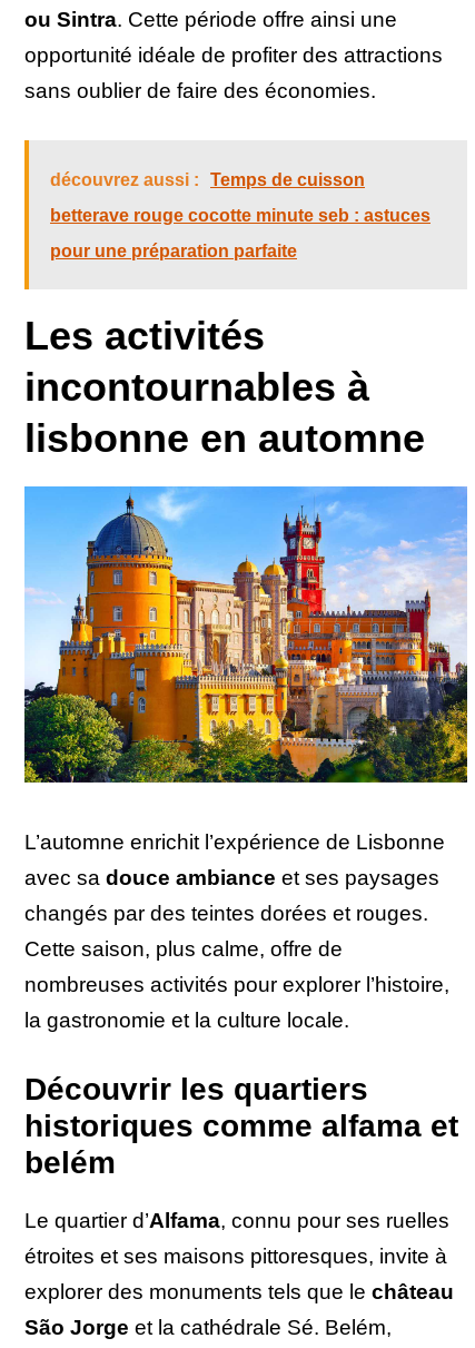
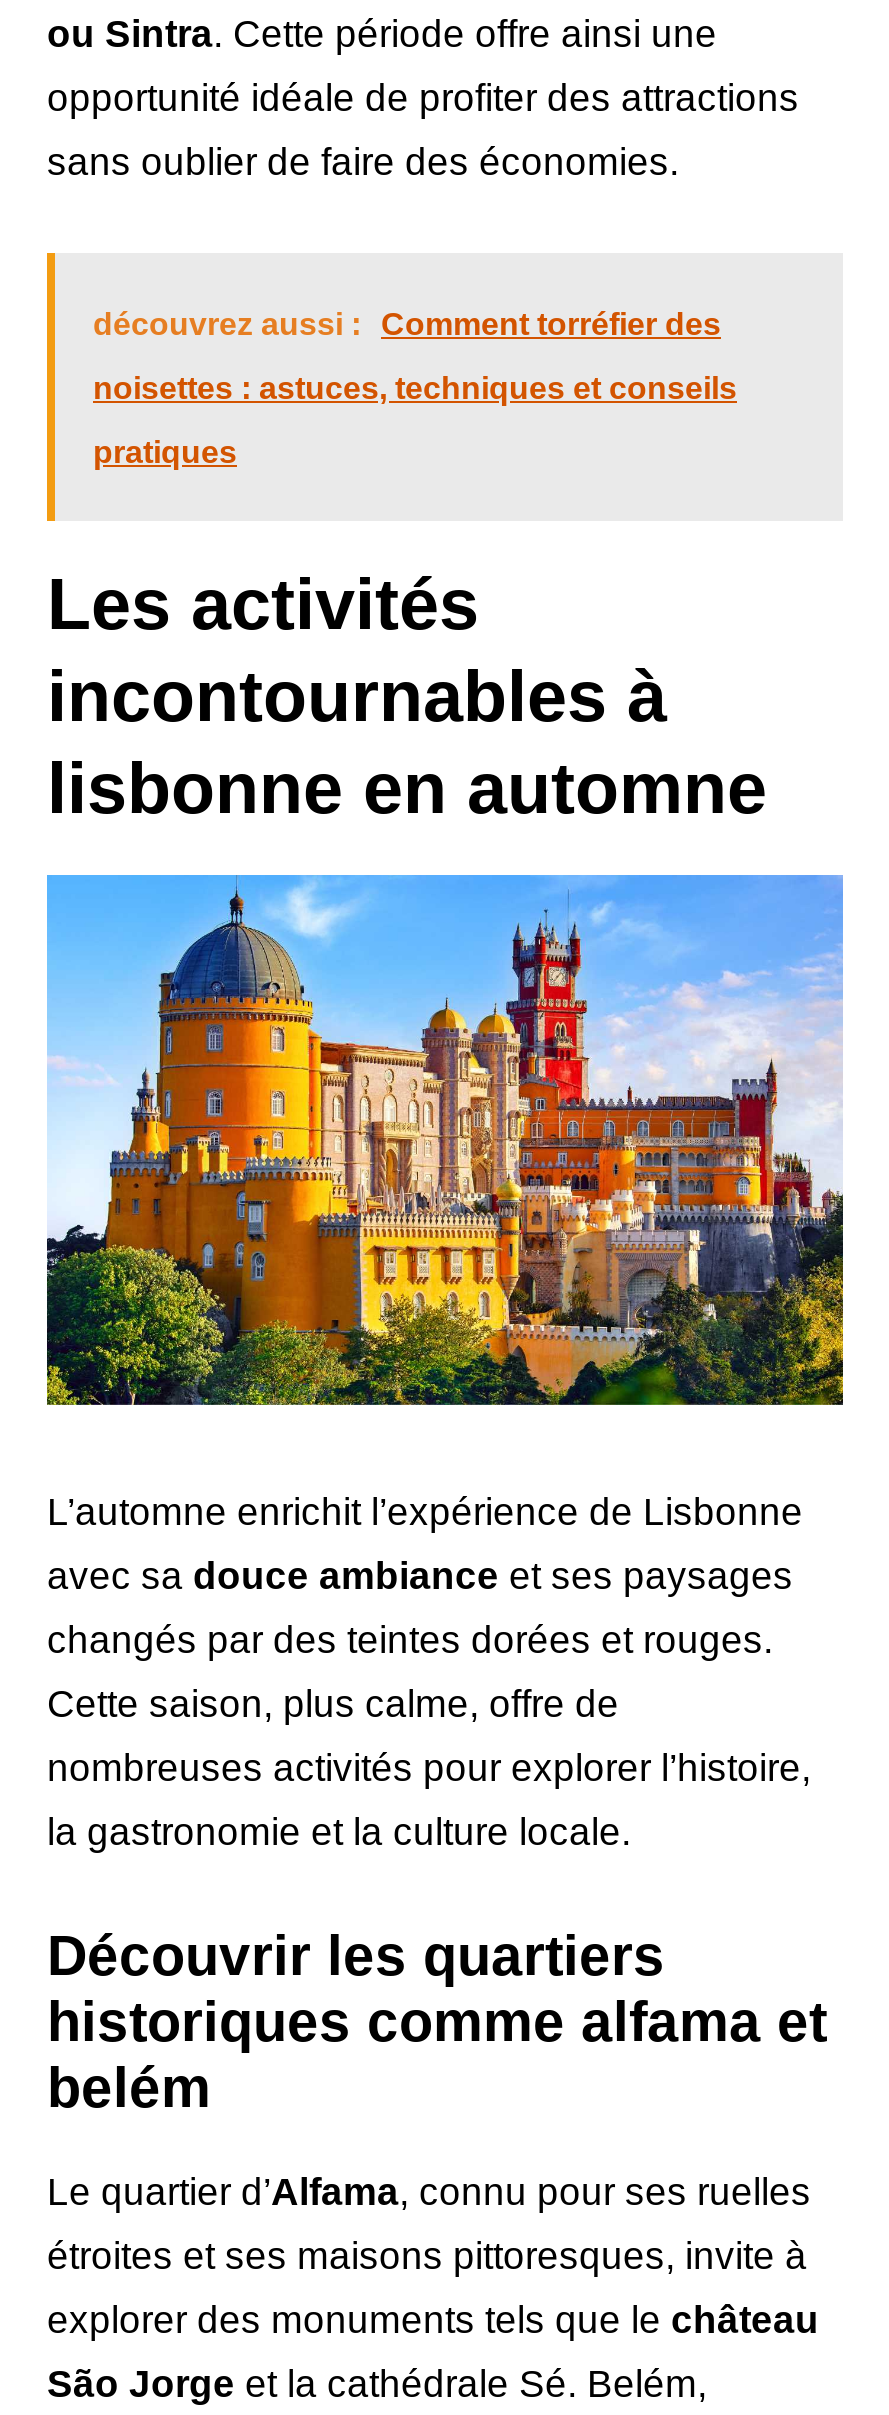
[50,171,365,190] découvrez aussi : Temps de cuisson -> [93,306,721,340] découvrez aussi : Comment torréfier des
[50,206,431,225] betterave rouge cocotte minute seb : astuces -> [93,370,737,404] noisettes : astuces, techniques et conseils
[50,242,297,261] pour une préparation parfaite -> [93,434,237,468] pratiques

